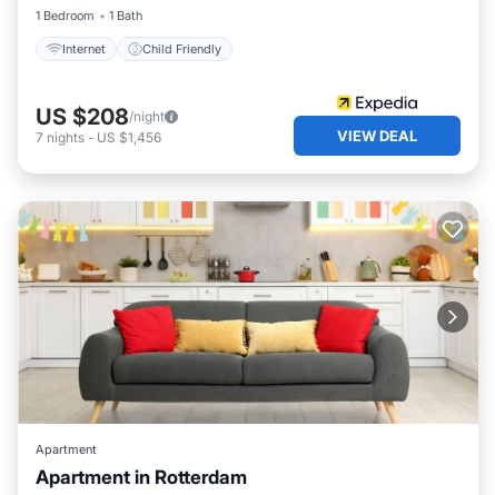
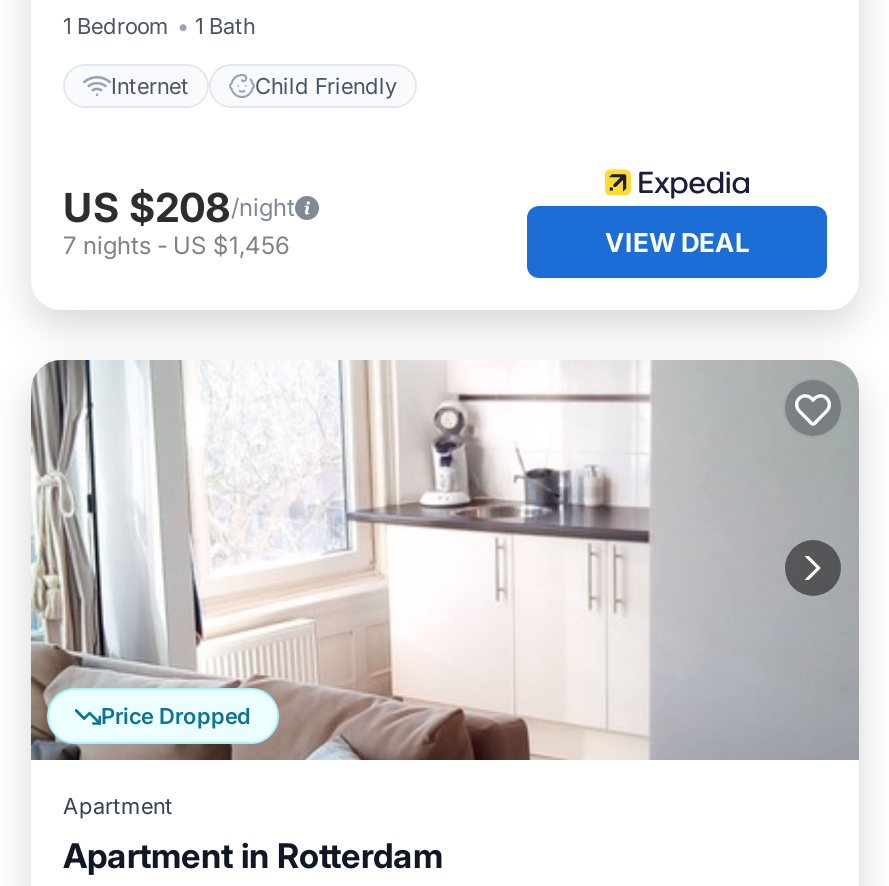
none -> [101,702,251,730] Price Dropped
[17,200,479,424] [image] -> [29,358,859,762] [image]

